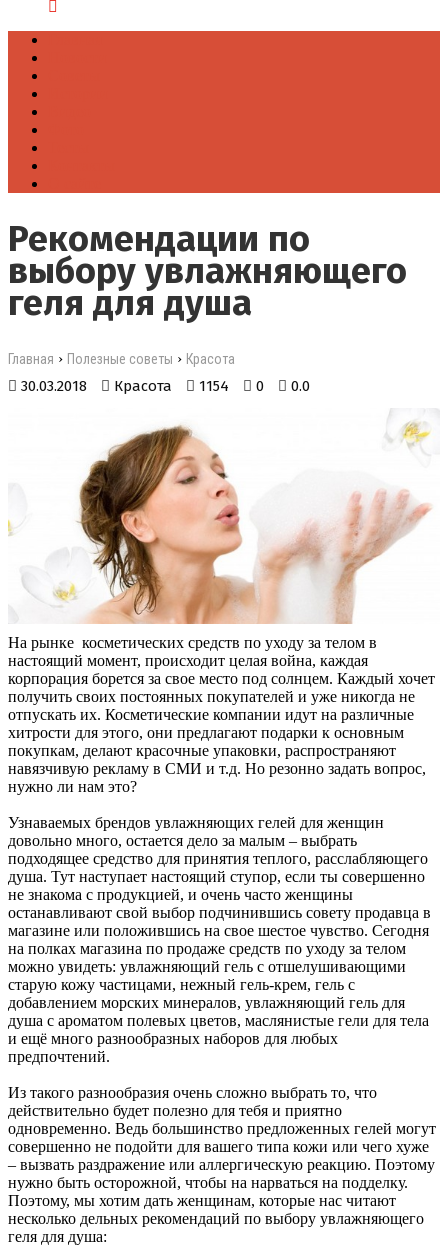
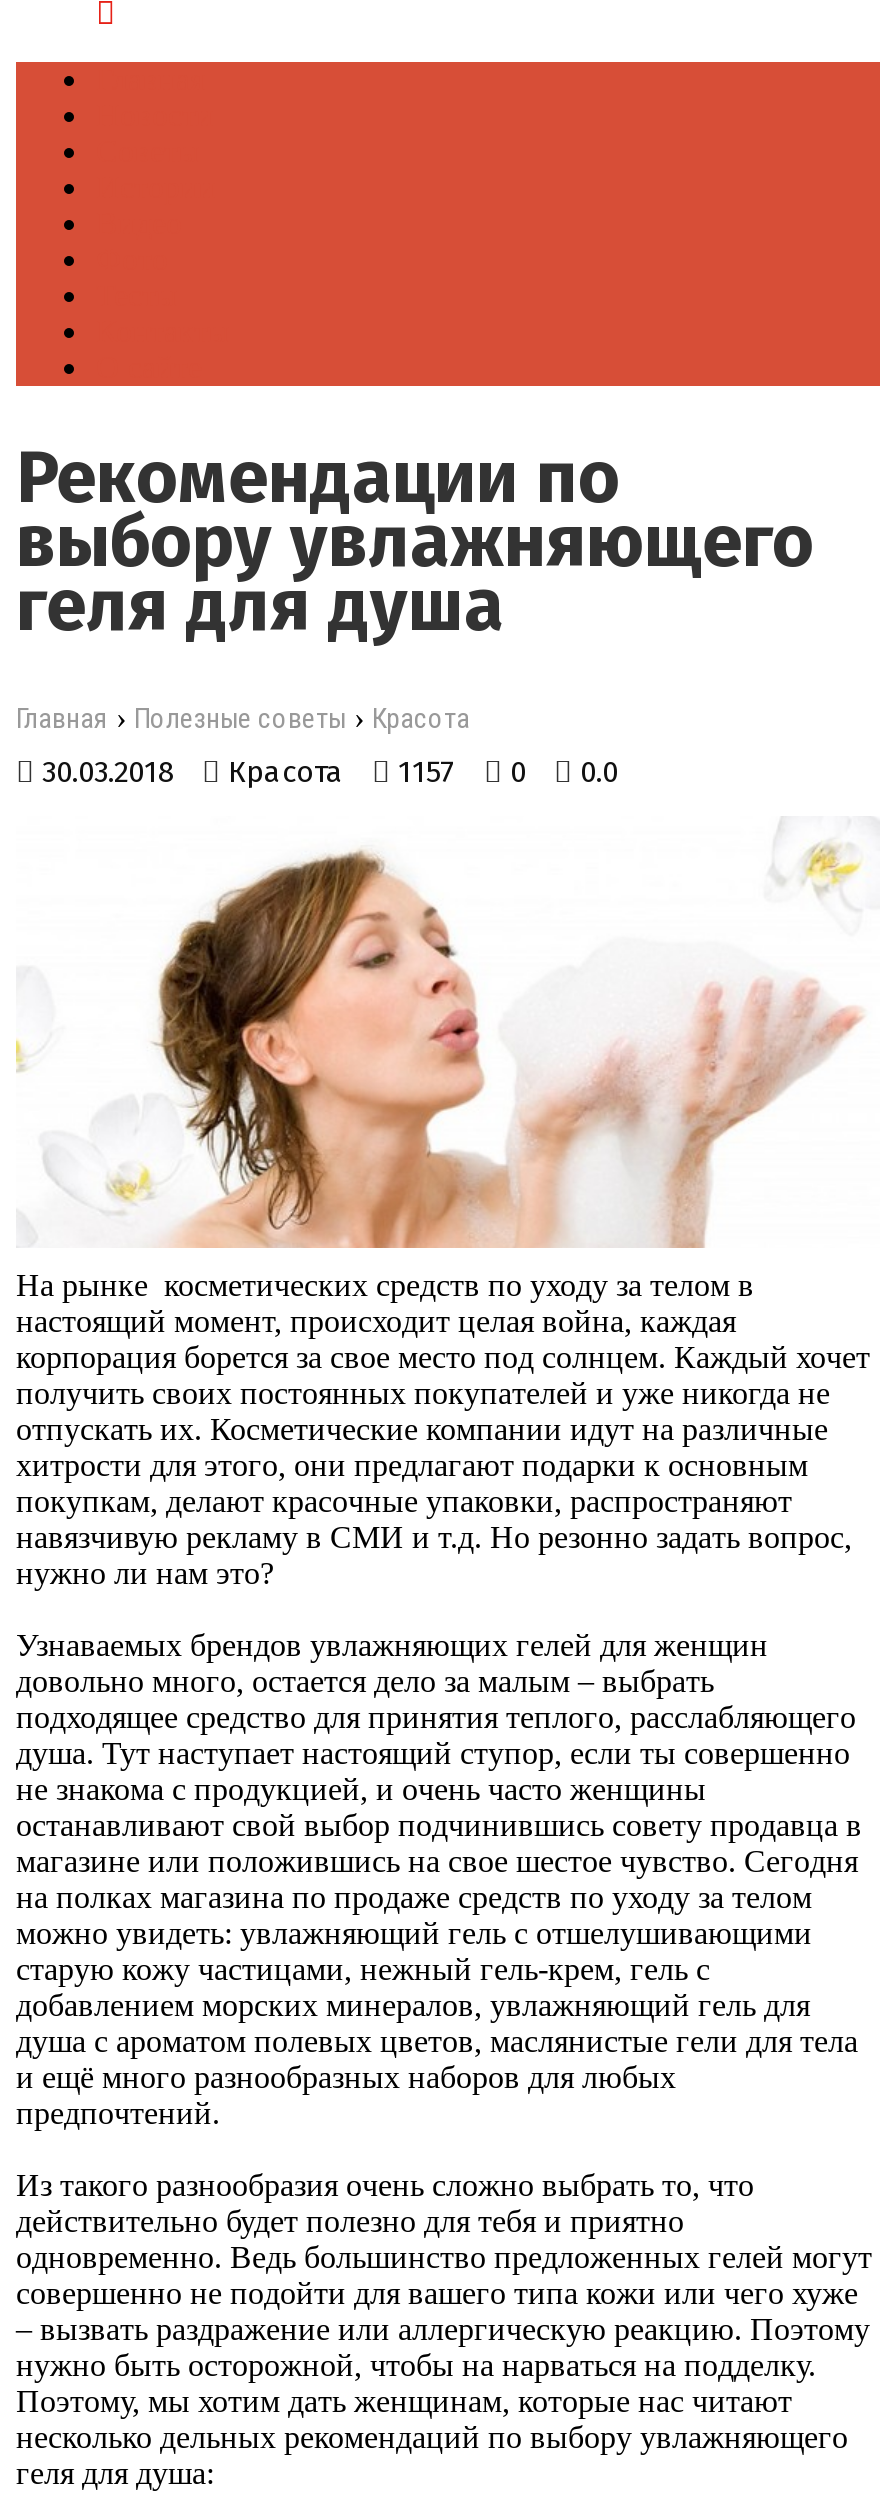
[21,377,310,395] 30.03.2018 Красота 1154 0 0.0 -> [42,754,618,790] 30.03.2018 Красота 1157 0 0.0

